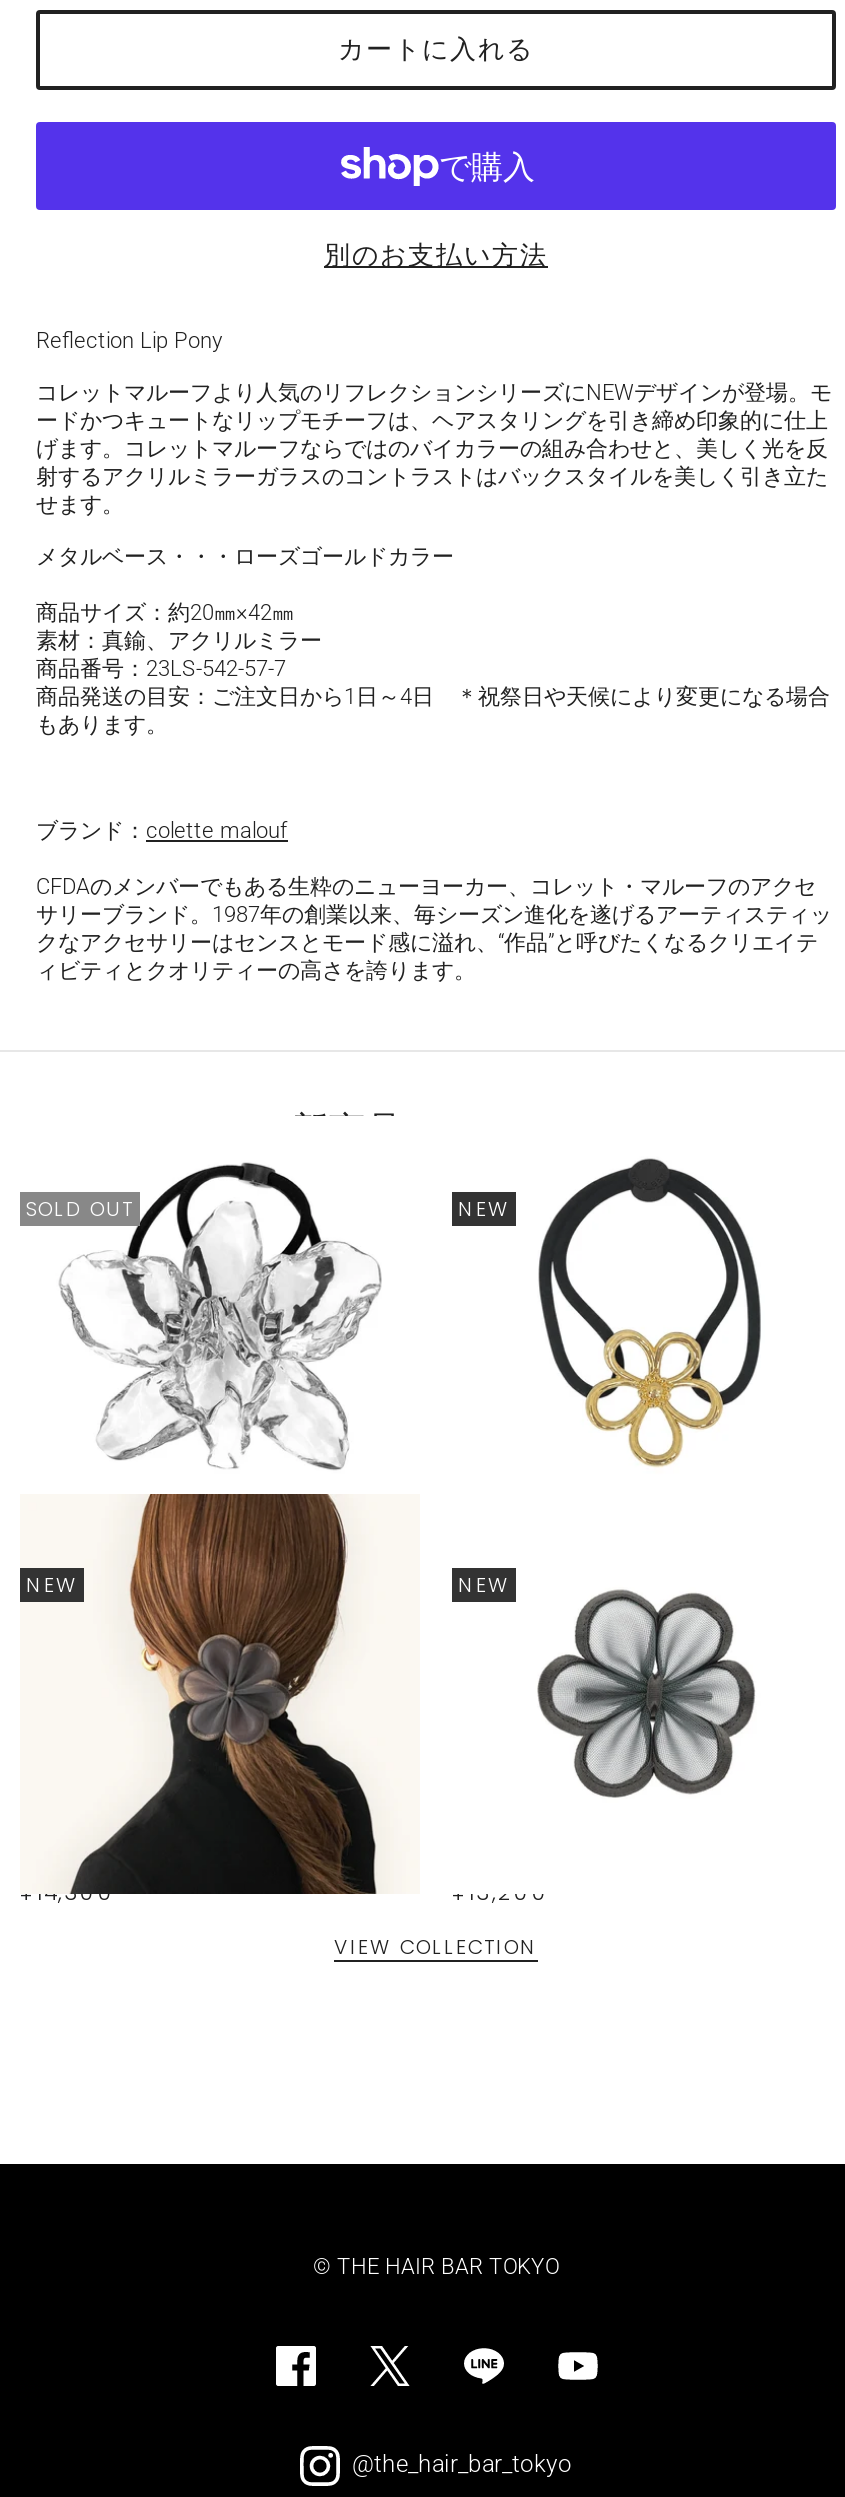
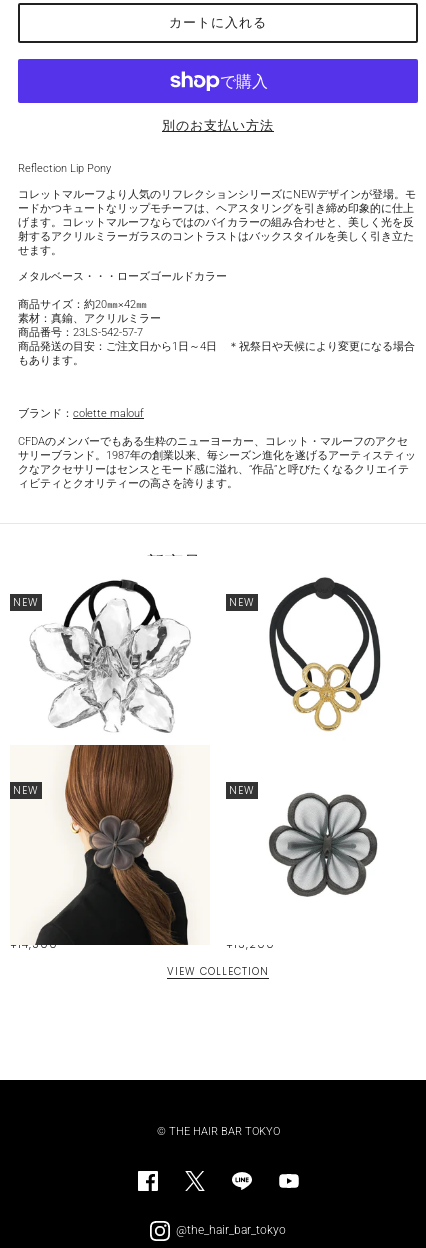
[26,1193,134,1223] SOLD OUT -> [13,594,39,609] NEW

